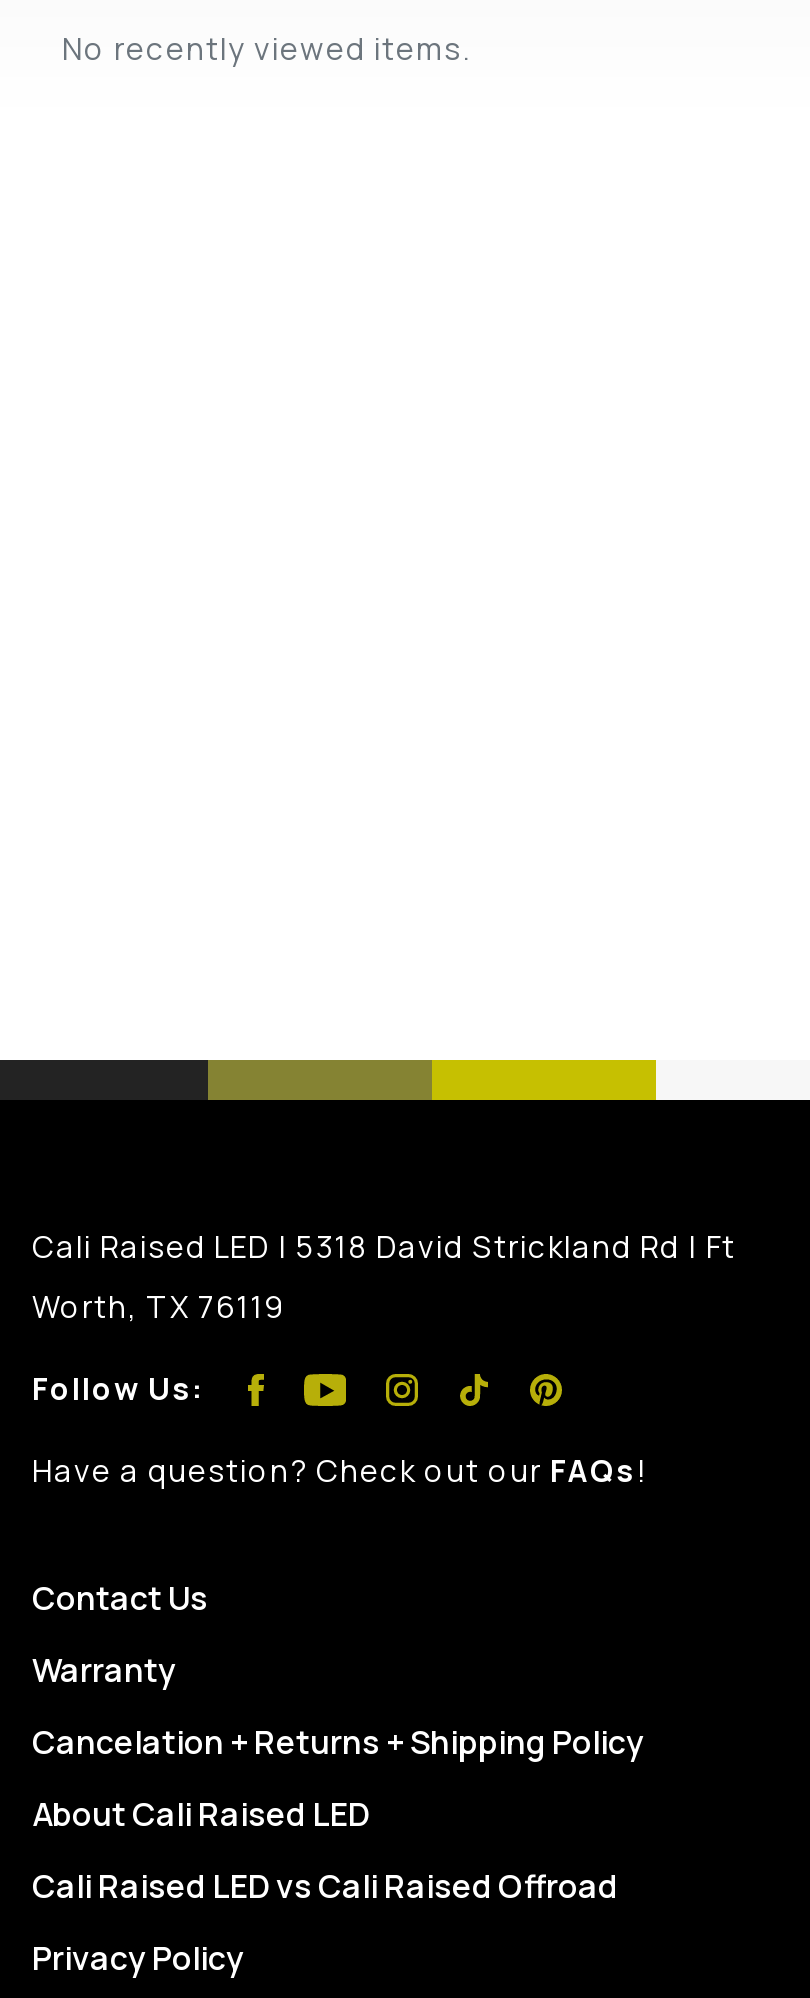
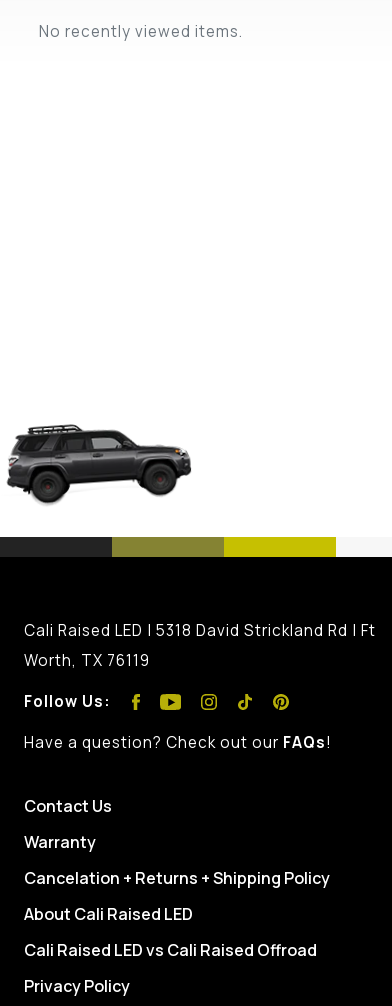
none -> [6,424,192,505] [image]

